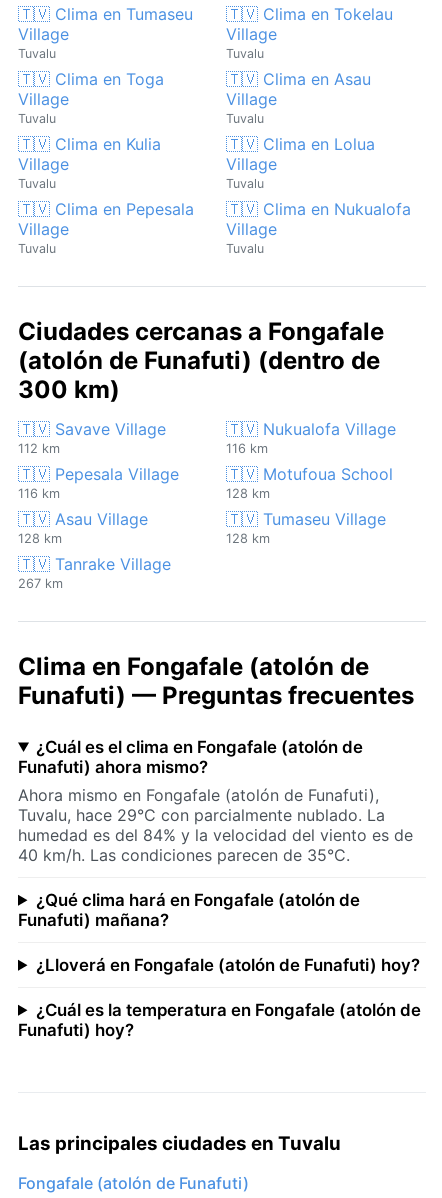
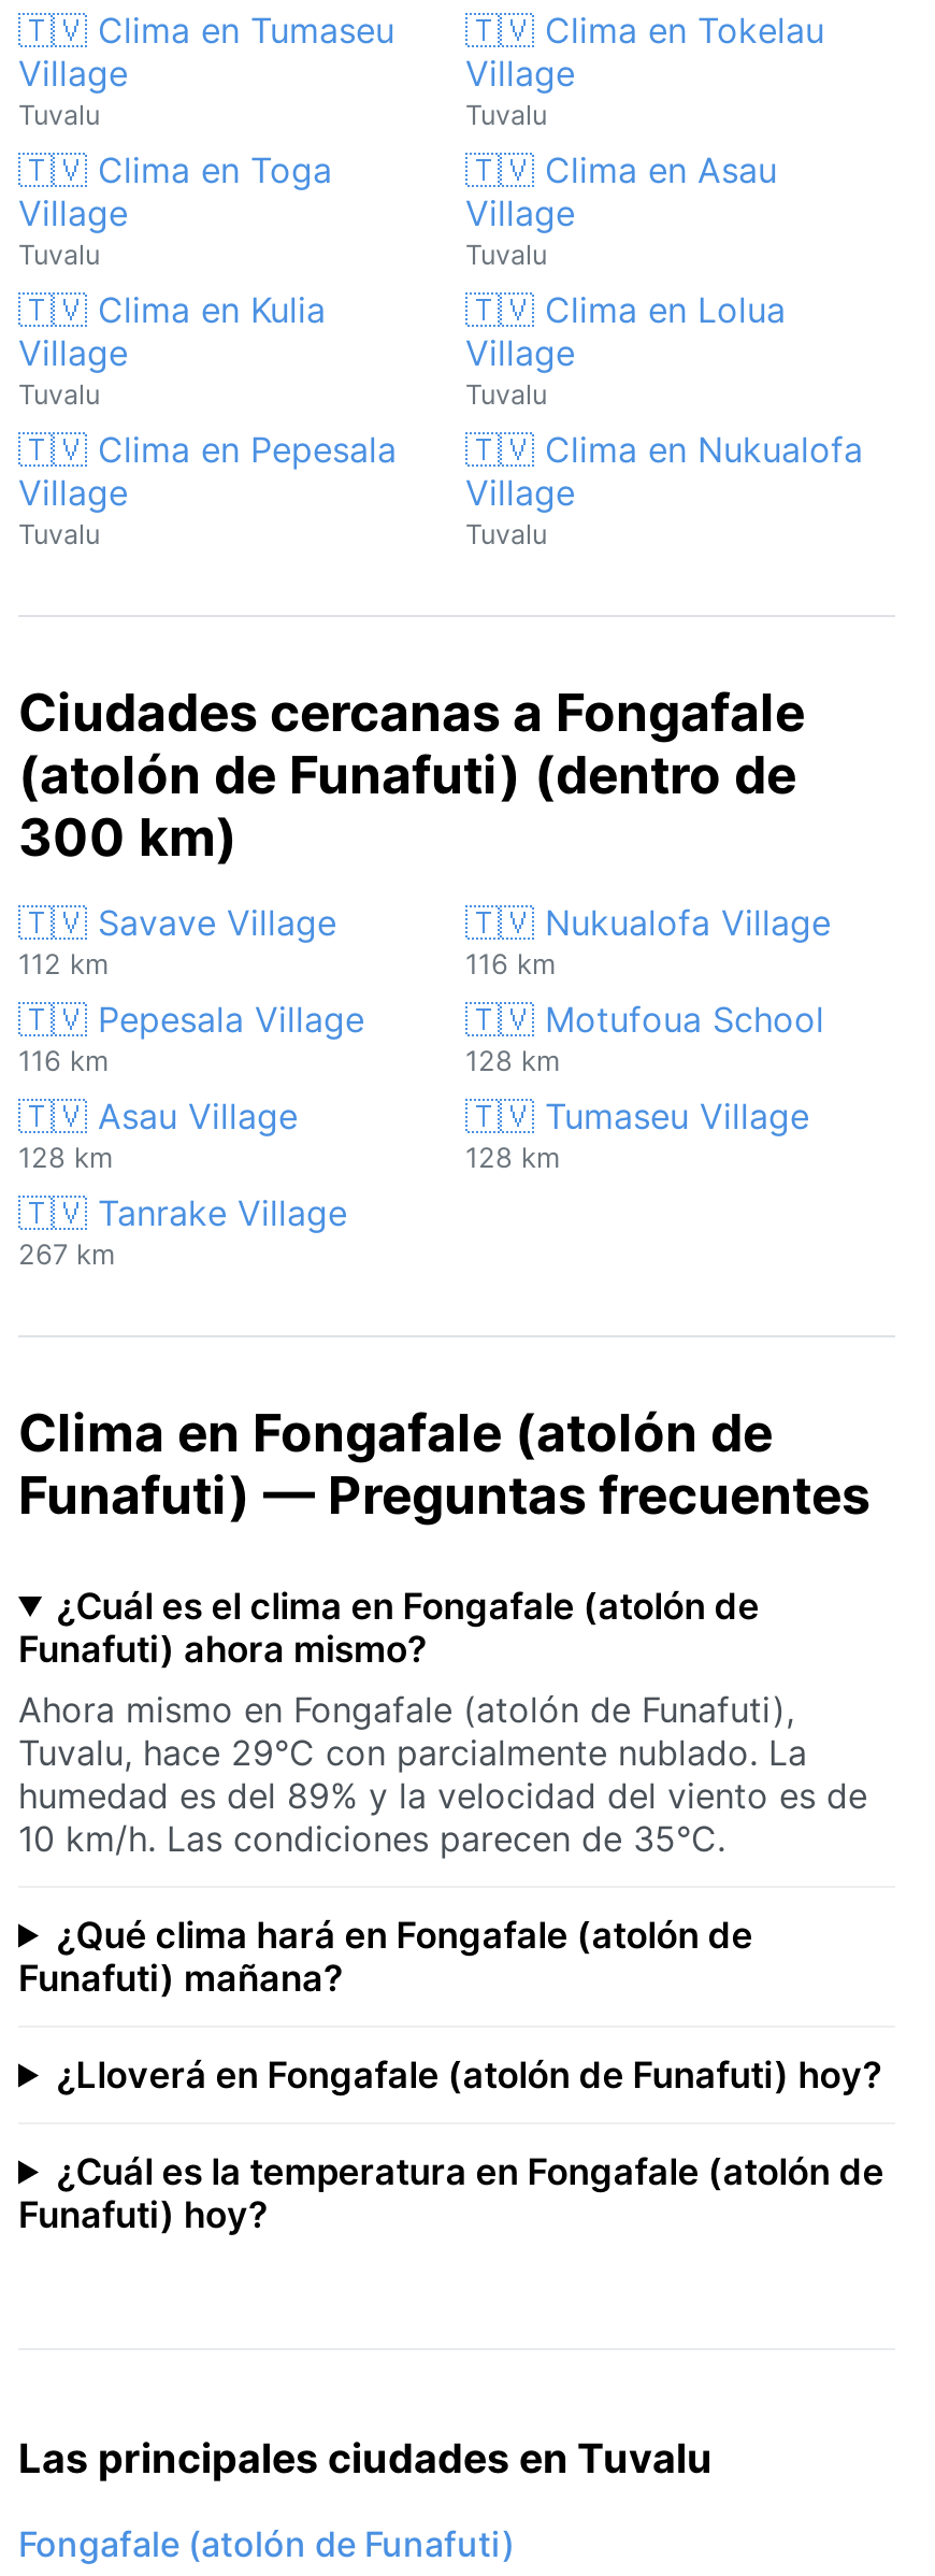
[18,825,413,845] humedad es del 84% y la velocidad del viento es de -> [18,1774,867,1817] humedad es del 89% y la velocidad del viento es de
[18,845,350,865] 40 km/h. Las condiciones parecen de 35°C. -> [18,1817,725,1860] 10 km/h. Las condiciones parecen de 35°C.

